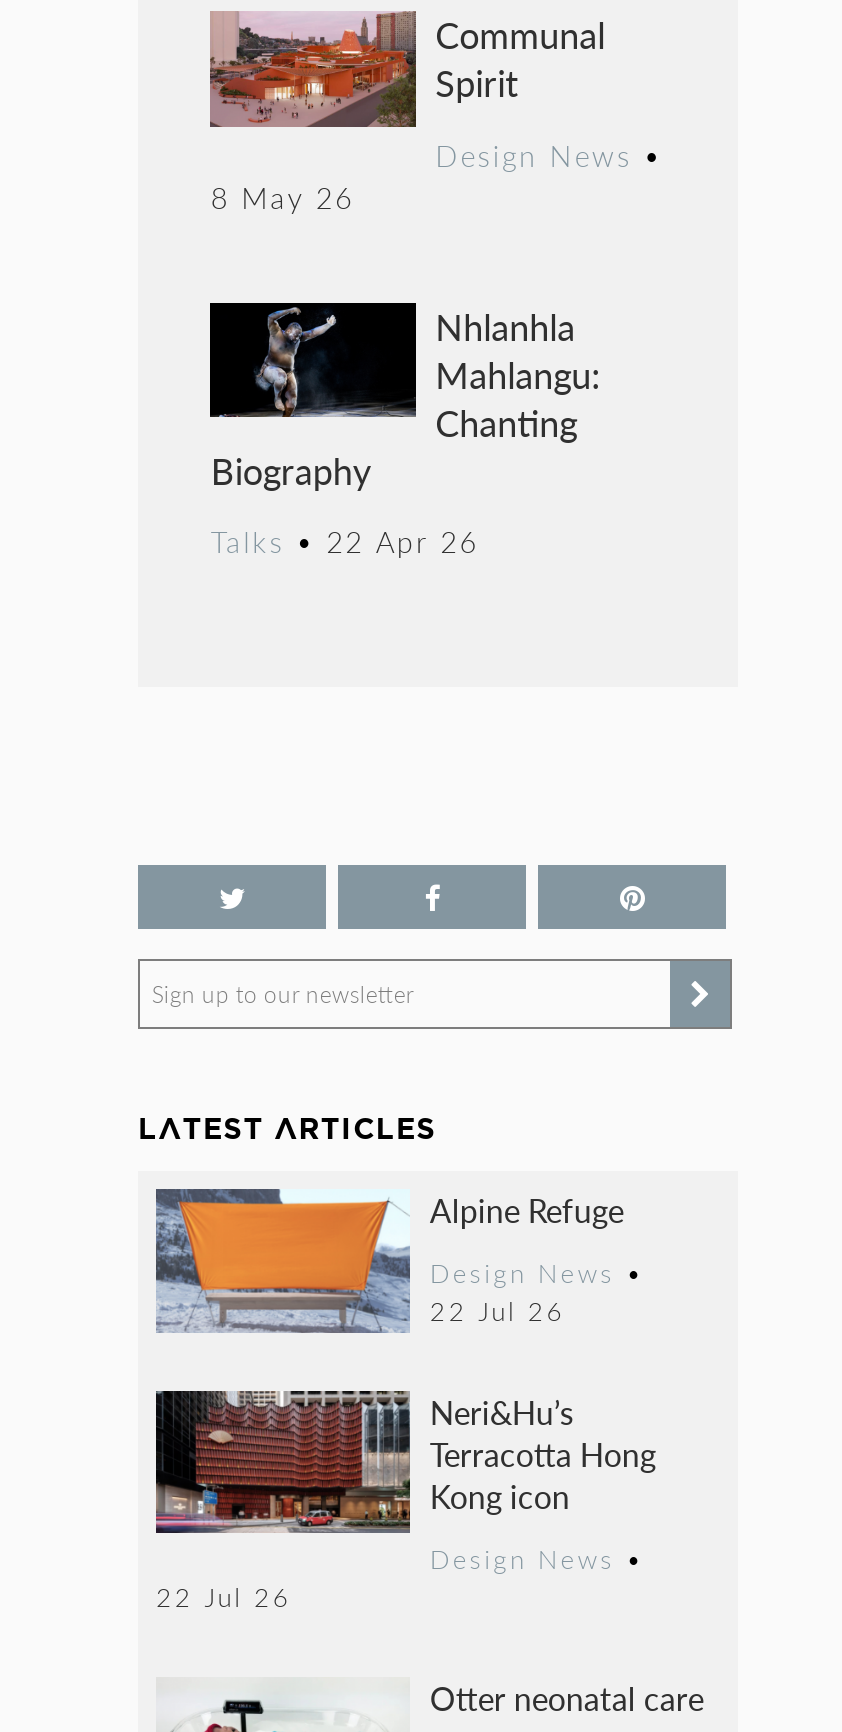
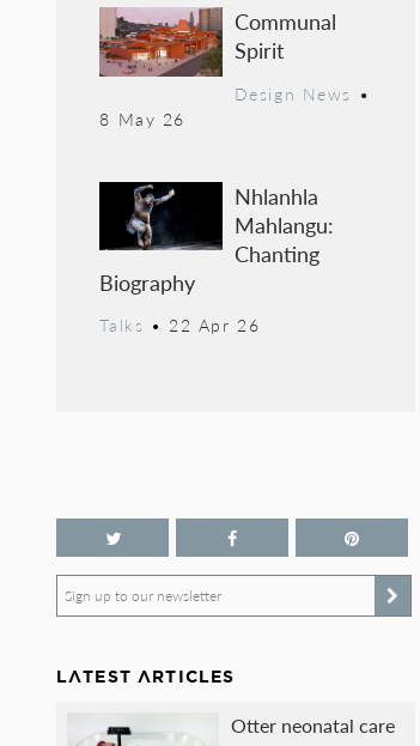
[154,1187,656,1616] [image] | Alpine Refuge | Design News • | 22 Jul 26 | Neri&Hu’s | Terracotta Hong | Kong icon | Design News • | 22 Jul 26 -> none
[154,1355,400,1535] [image] -> none

